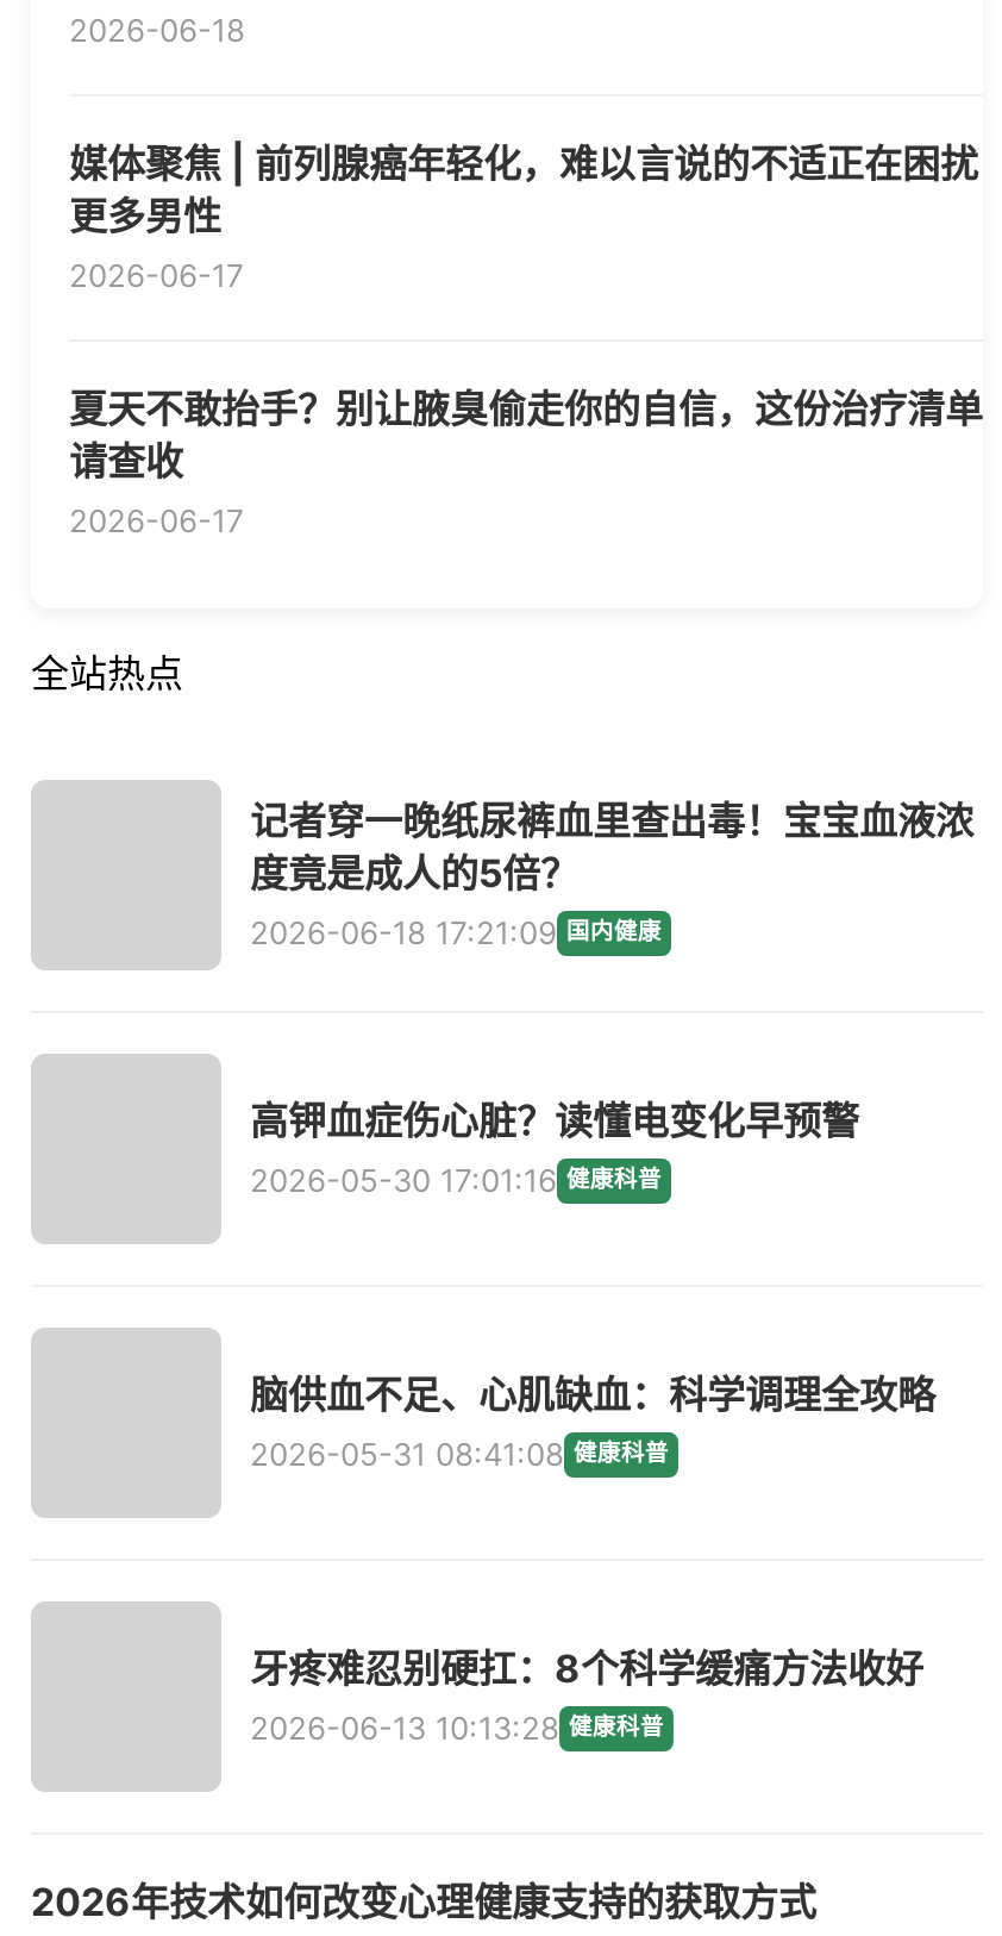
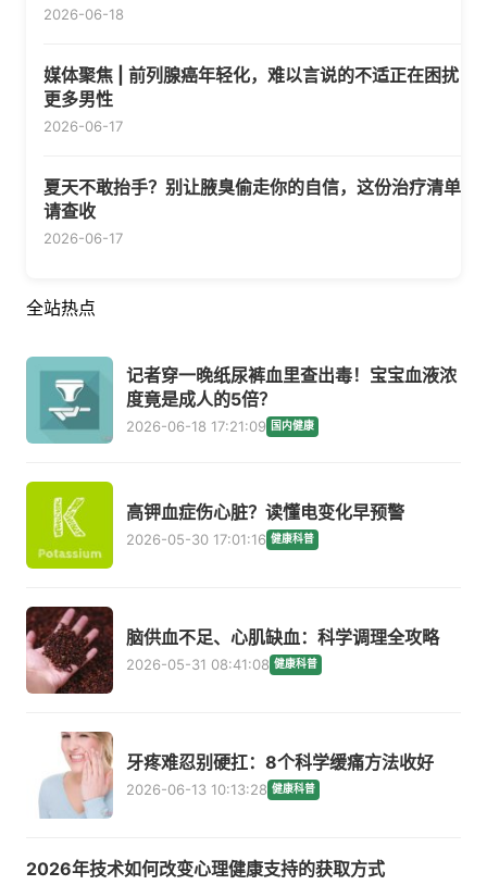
none -> [26,357,113,444] [image]
none -> [25,481,114,570] [image]
none -> [25,606,114,695] [image]
none -> [27,731,113,818] [image]

